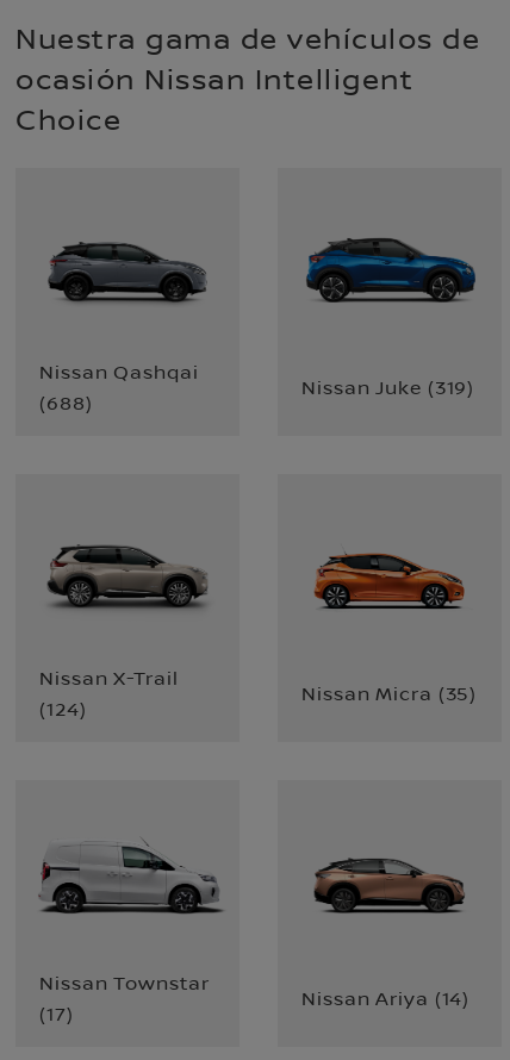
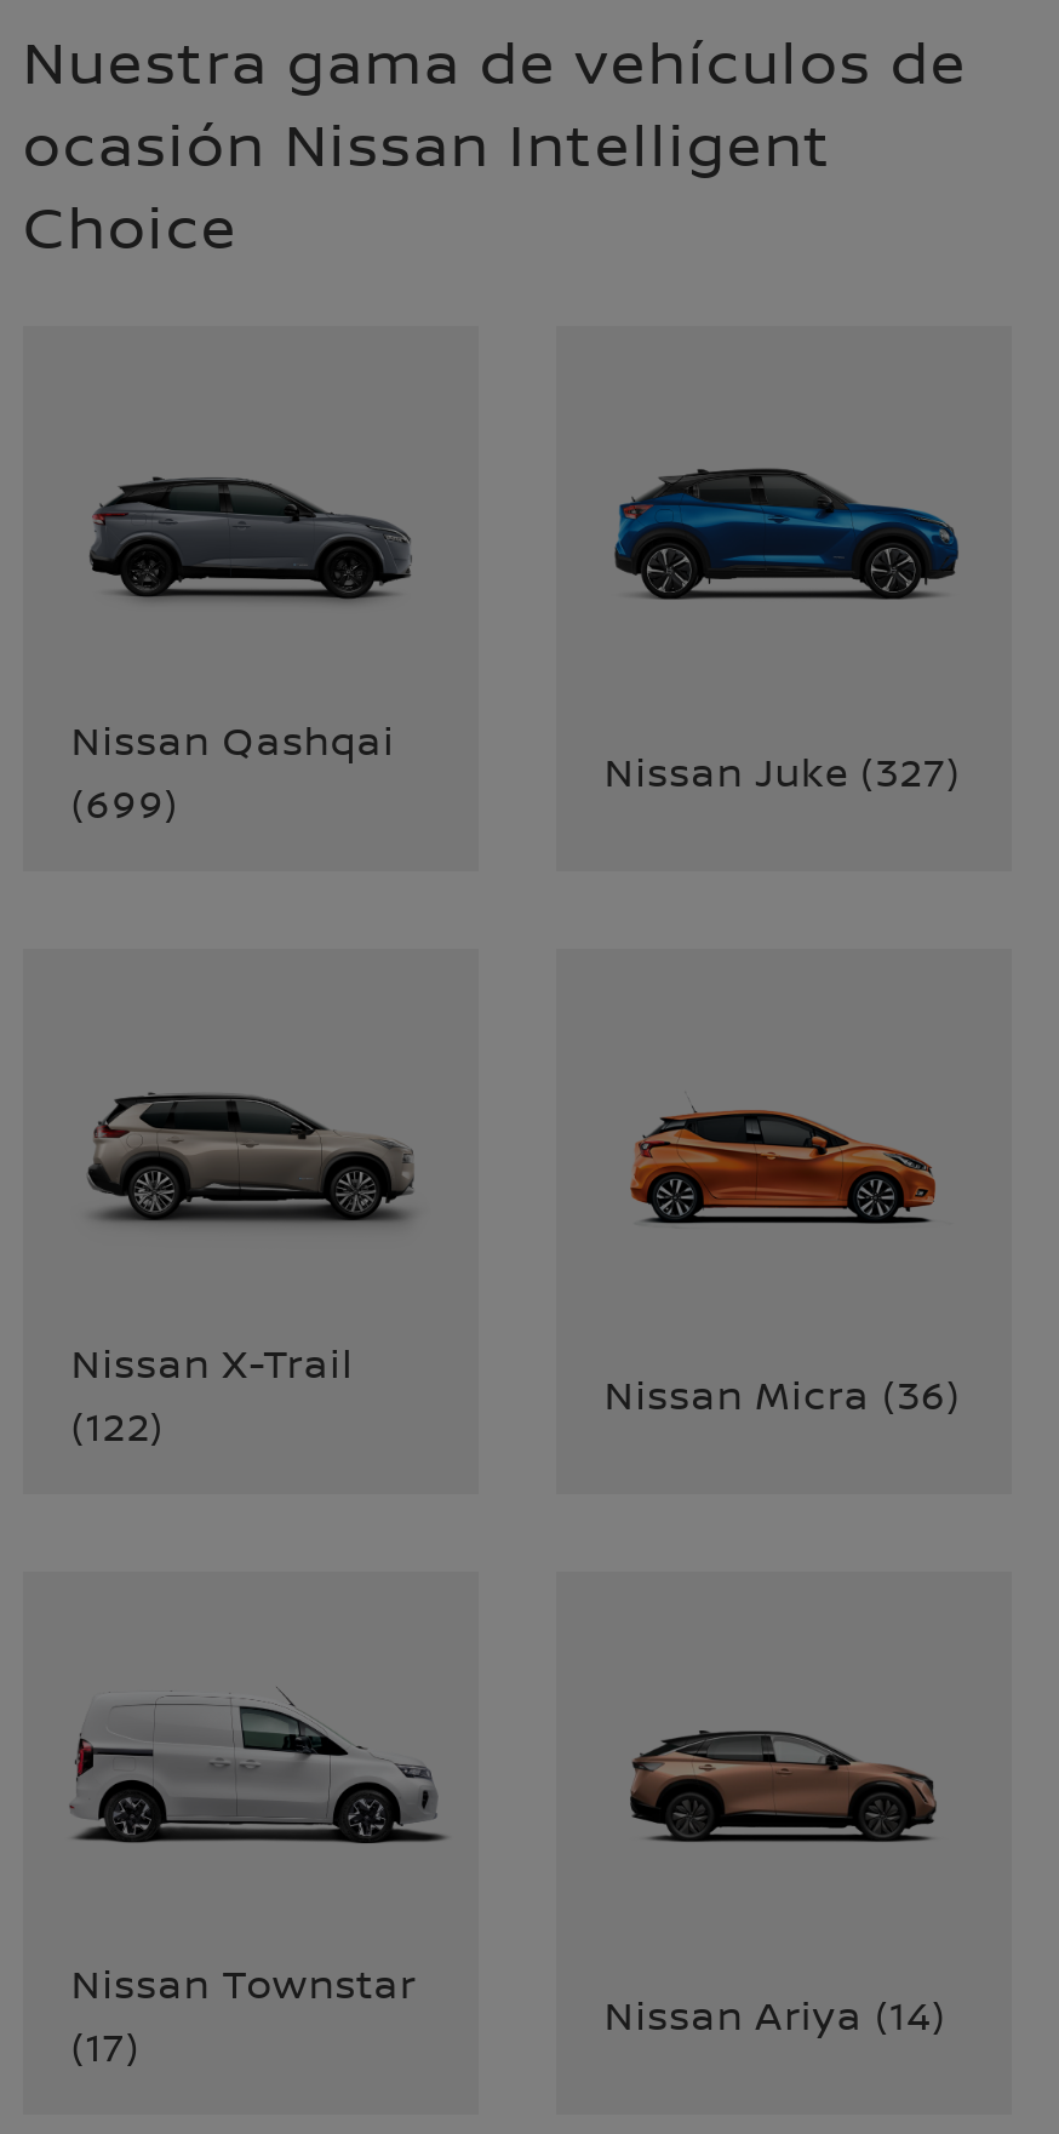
[301,374,475,400] Nissan Juke (319) -> [605,745,962,798] Nissan Juke (327)
[39,389,92,415] (688) -> [71,776,179,830] (699)
[301,680,477,706] Nissan Micra (35) -> [605,1367,962,1420] Nissan Micra (36)
[39,695,86,721] (124) -> [71,1399,165,1452] (122)

